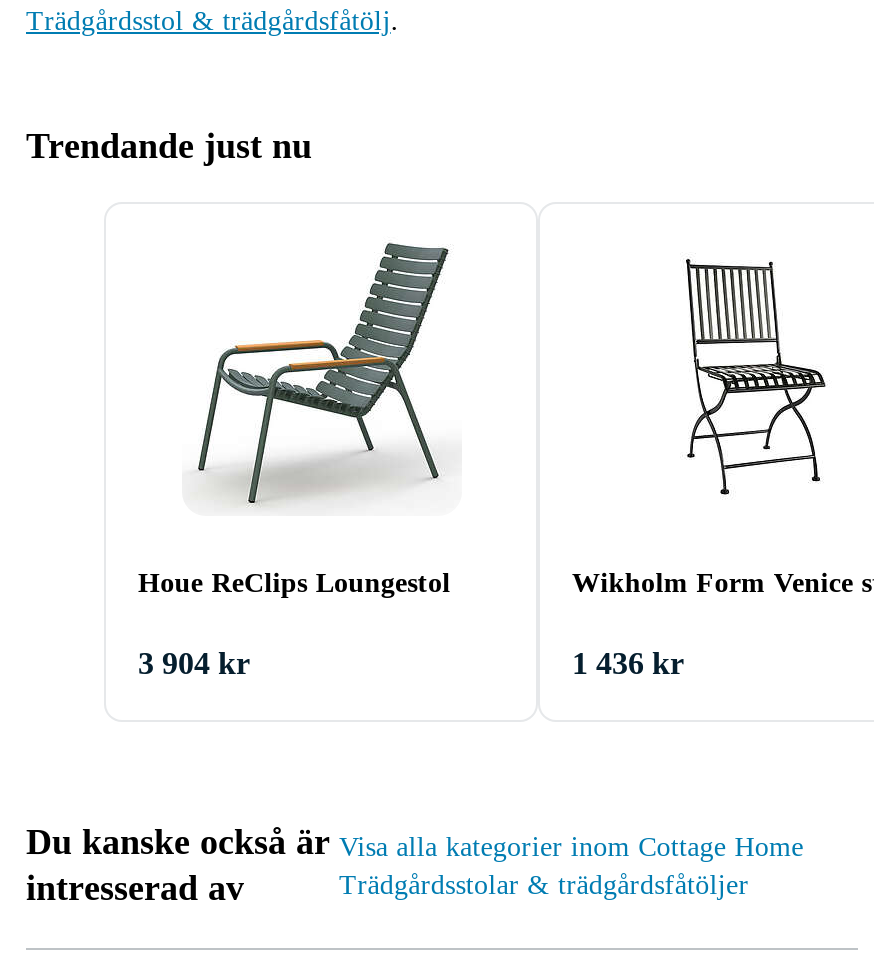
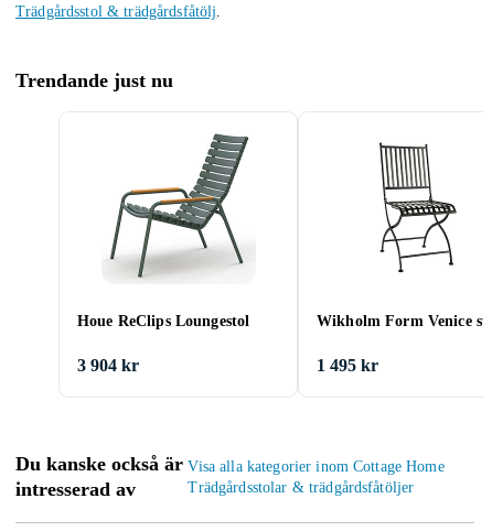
[572,646,684,680] 1 436 kr -> [317,356,378,375] 1 495 kr

